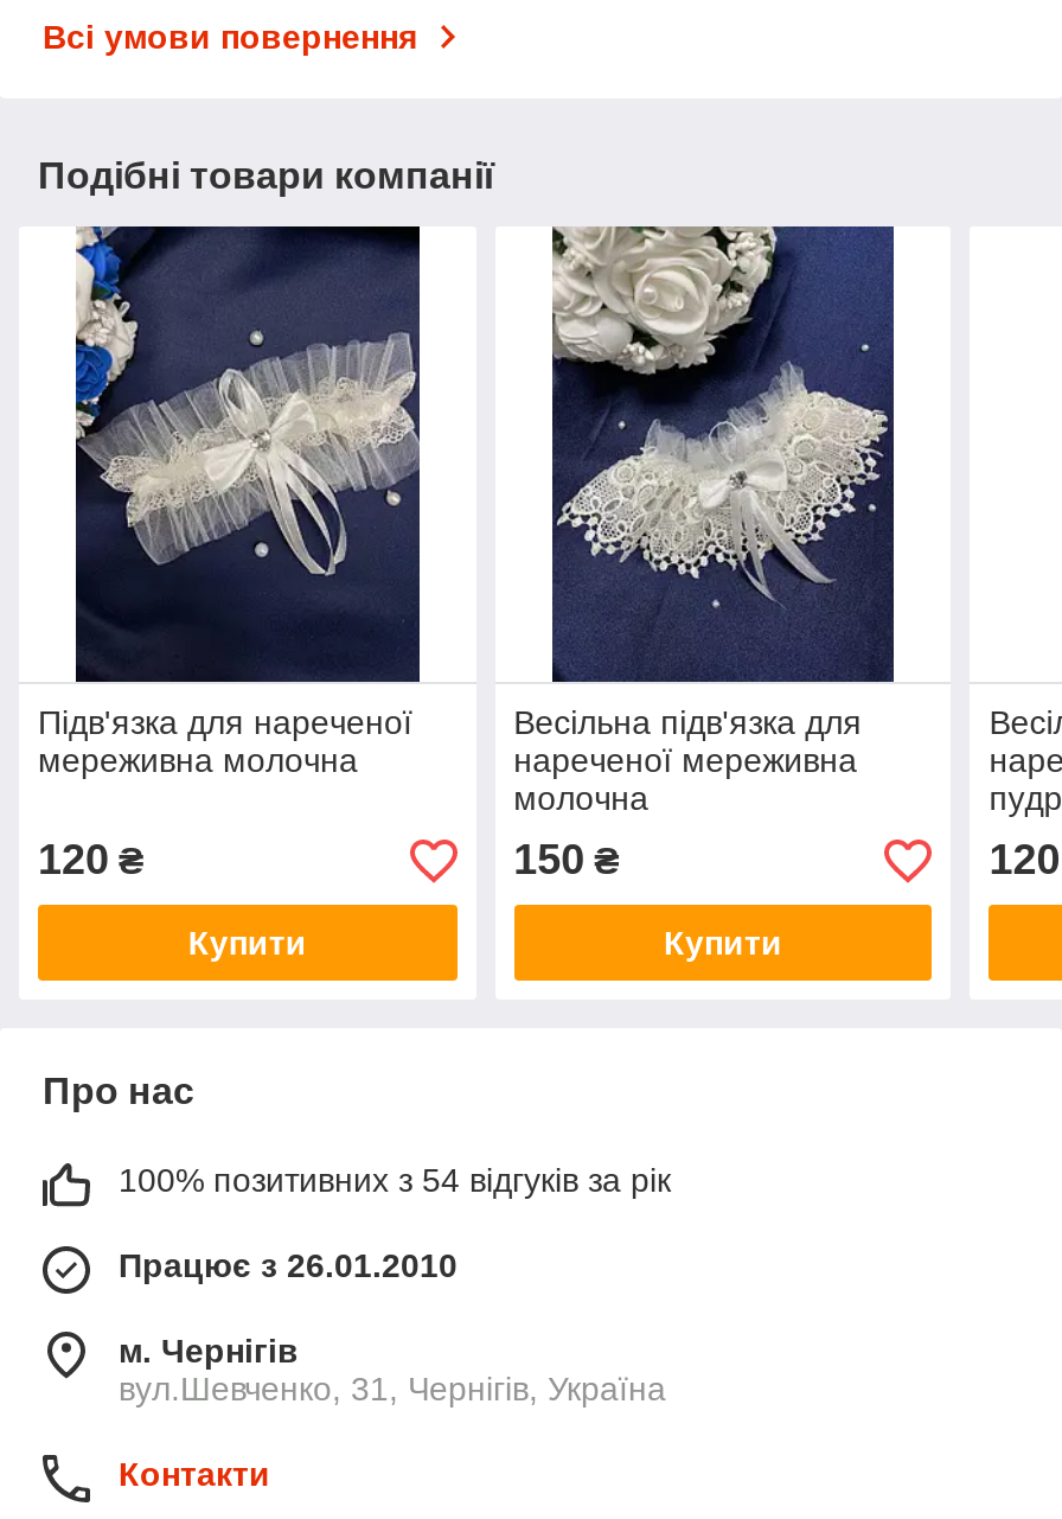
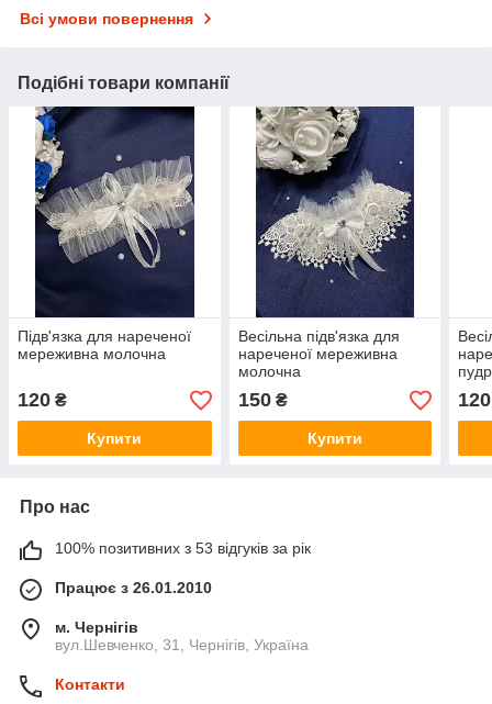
[119,1162,671,1200] 100% позитивних з 54 відгуків за рік -> [55,540,311,557] 100% позитивних з 53 відгуків за рік

